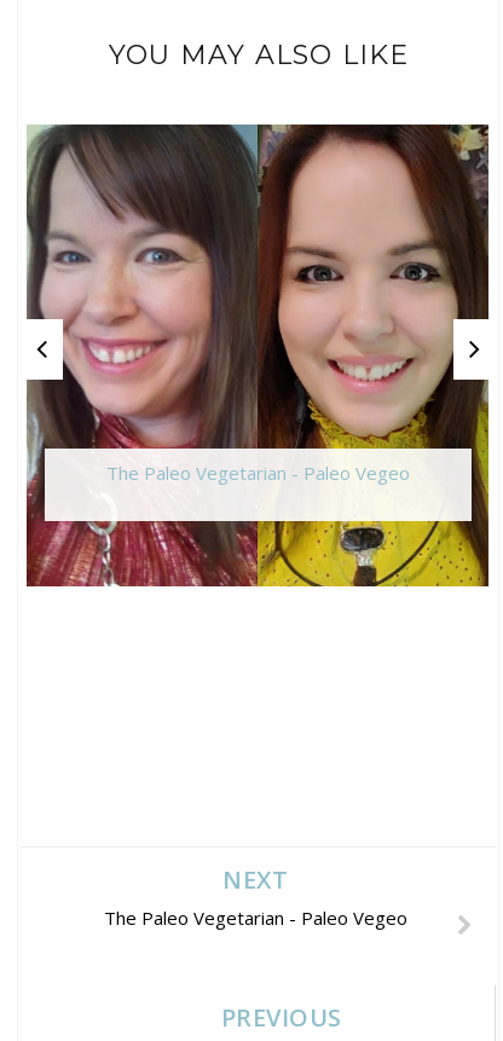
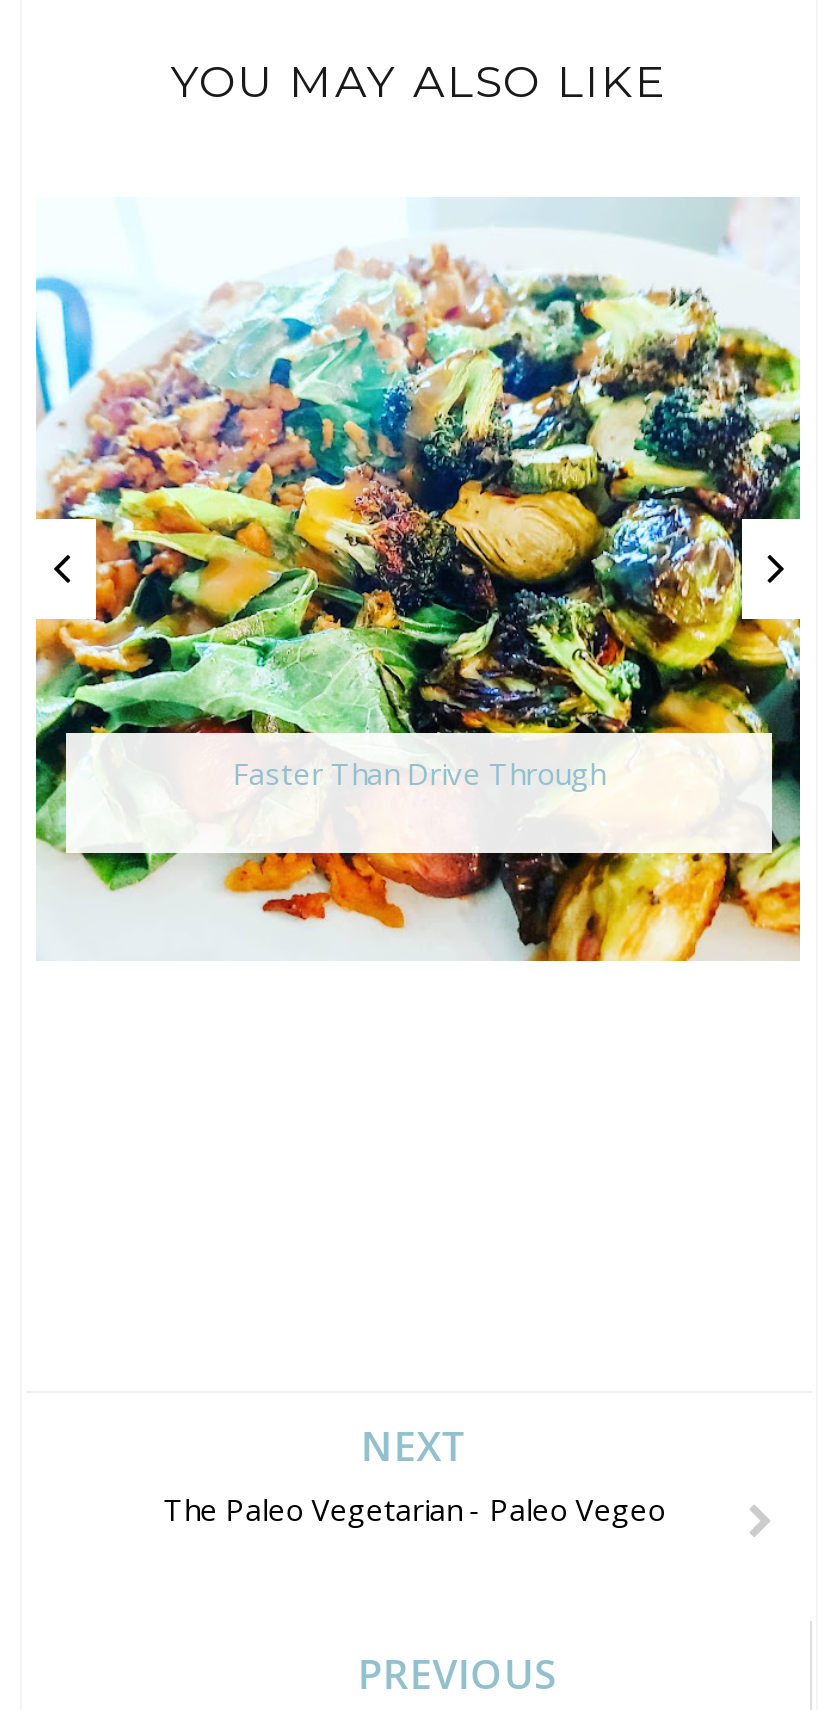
[25,123,490,588] [image] | The Paleo Vegetarian - Paleo Vegeo -> [34,197,802,963] [image] | Faster Than Drive Through

